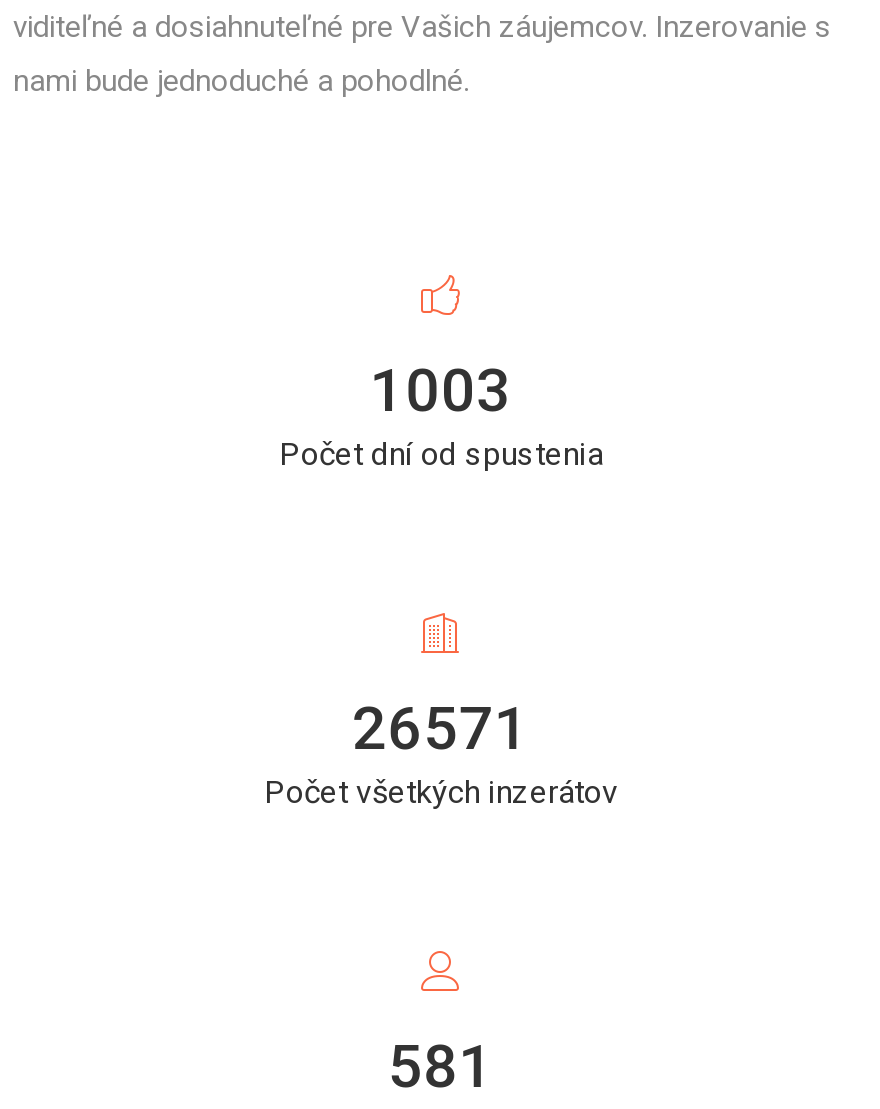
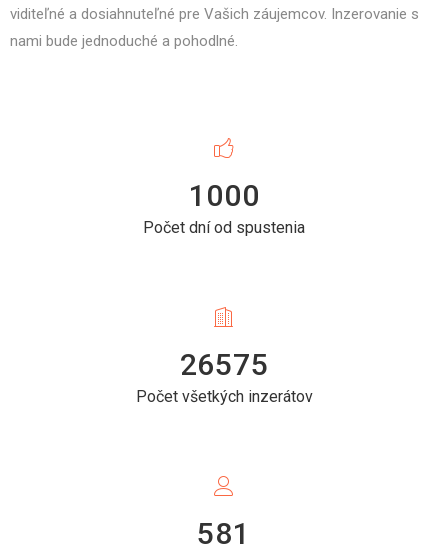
[370,355,512,425] 1003 -> [188,178,259,213] 1000
[352,693,530,763] 26571 -> [180,347,268,382] 26575

